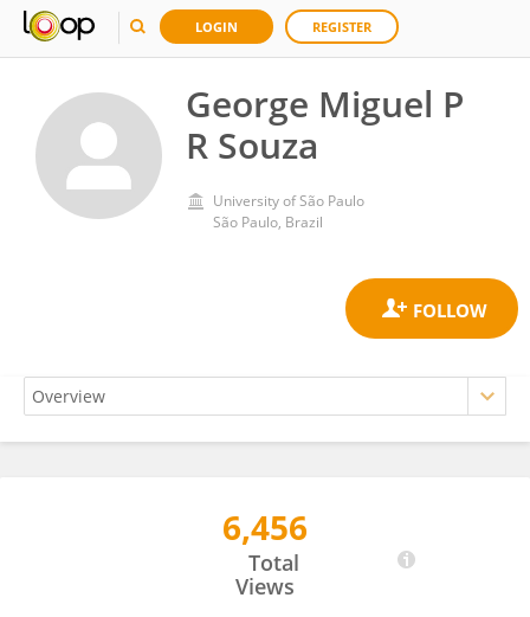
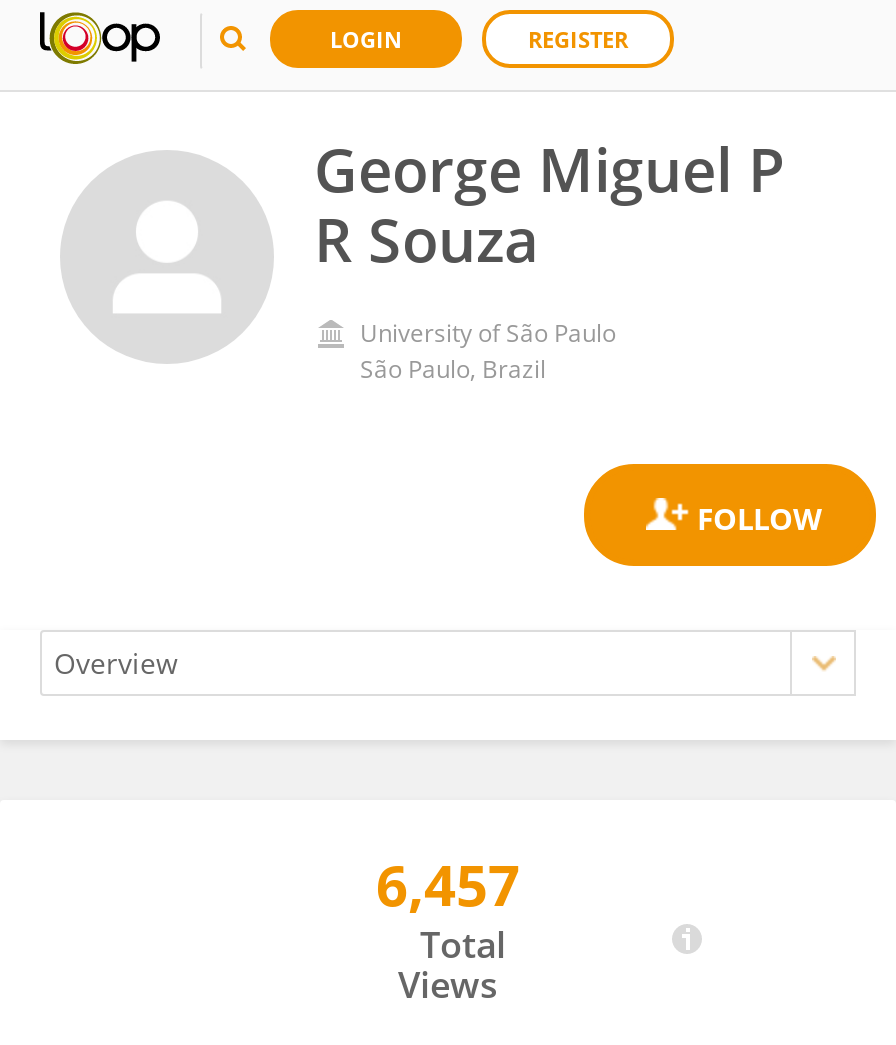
[222,504,308,549] 6,456 -> [376,846,520,922] 6,457

